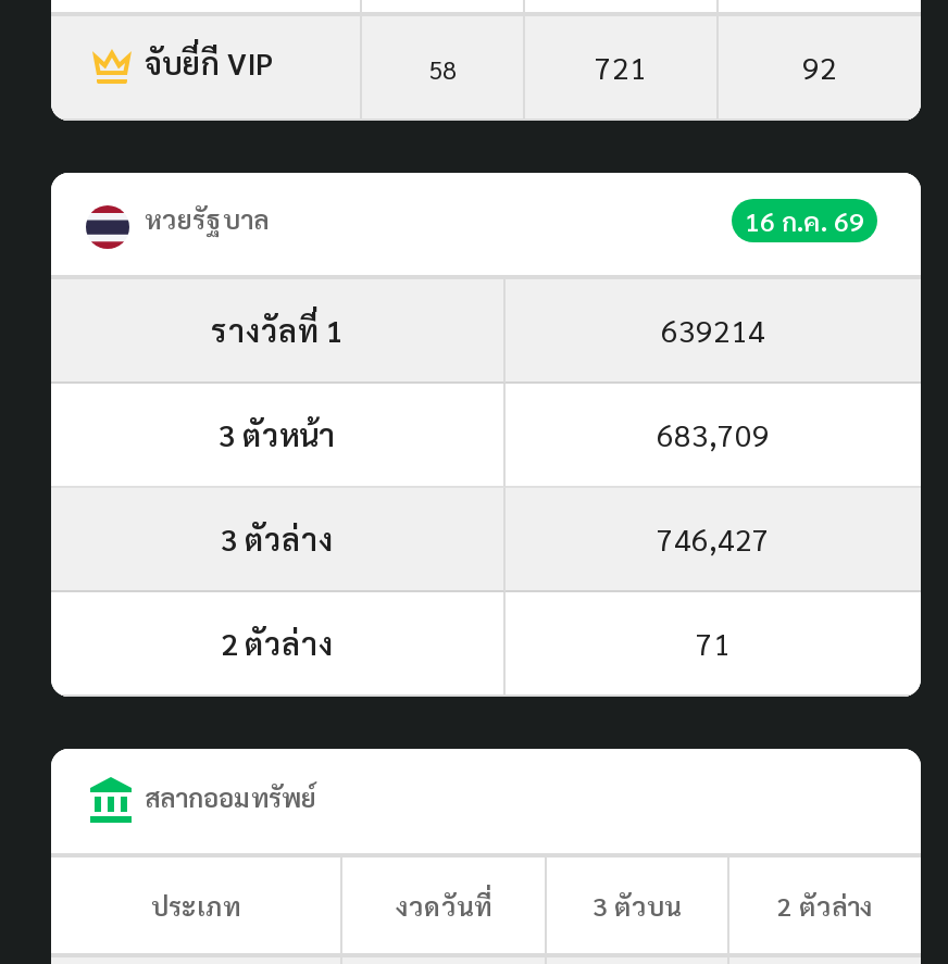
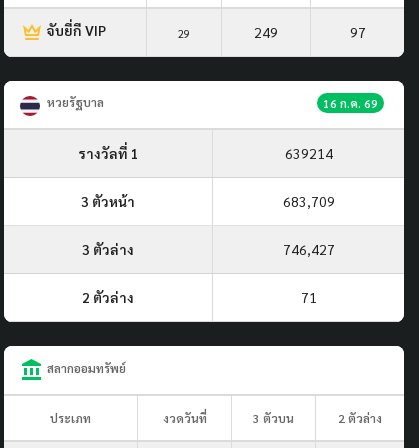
[429,53,456,85] 58 -> [178,26,190,41] 29
[595,46,647,85] 721 -> [254,23,278,41] 249
[802,46,837,85] 92 -> [349,23,365,41] 97

